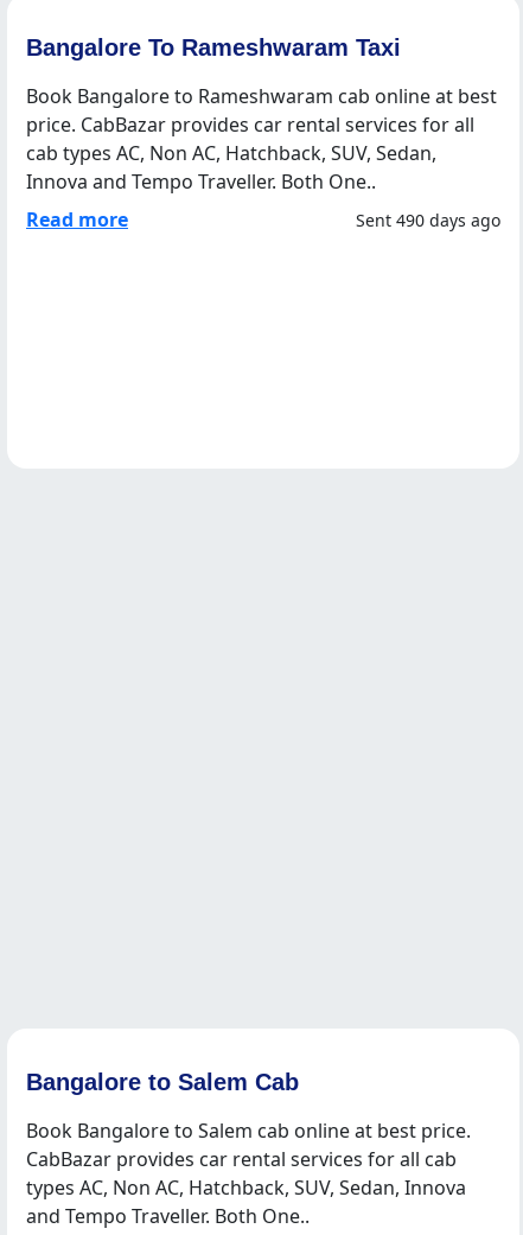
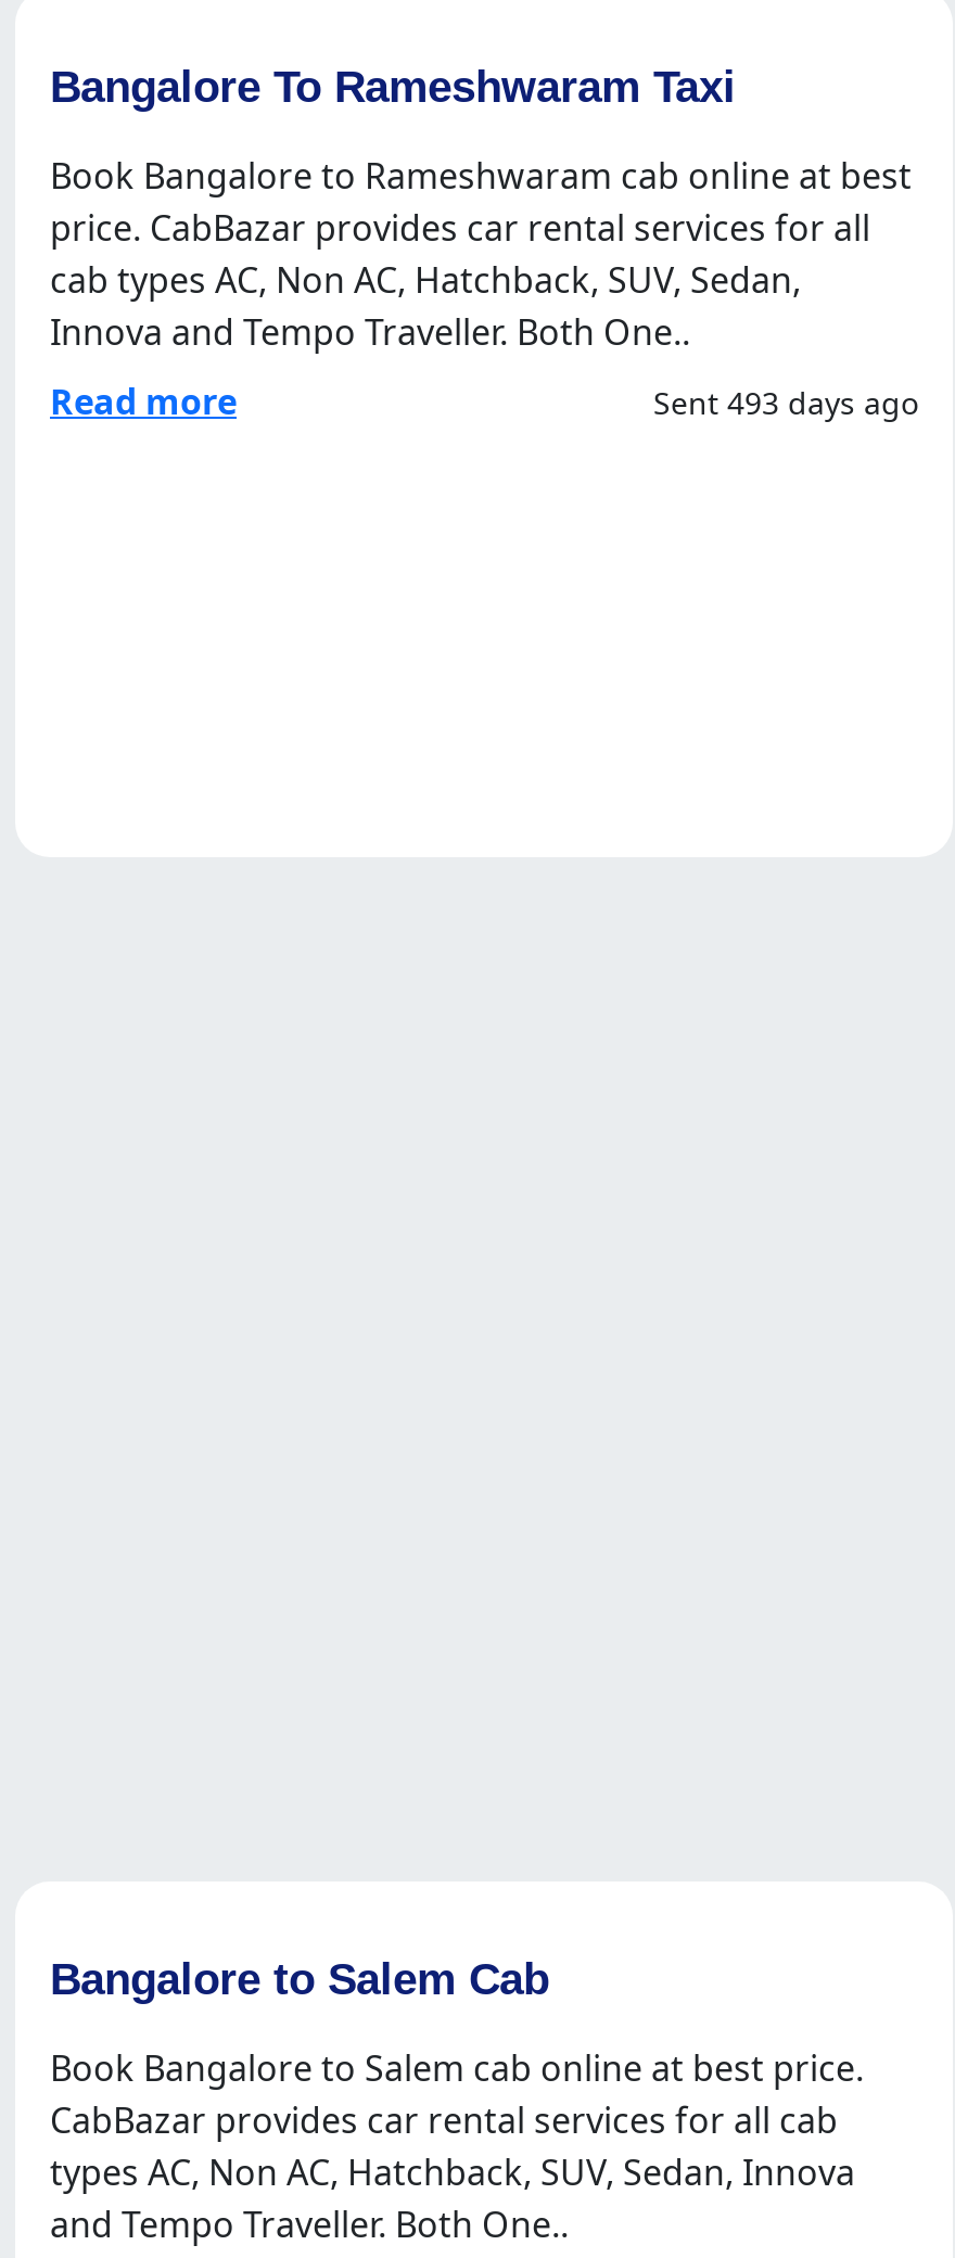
[356,209,500,231] Sent 490 days ago -> [653,382,918,423] Sent 493 days ago

